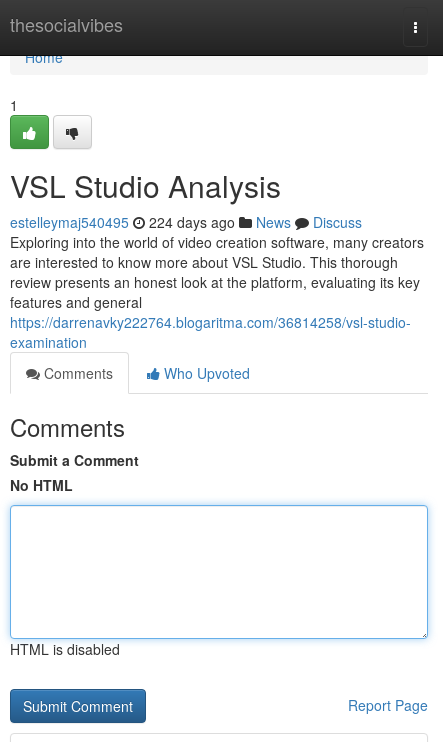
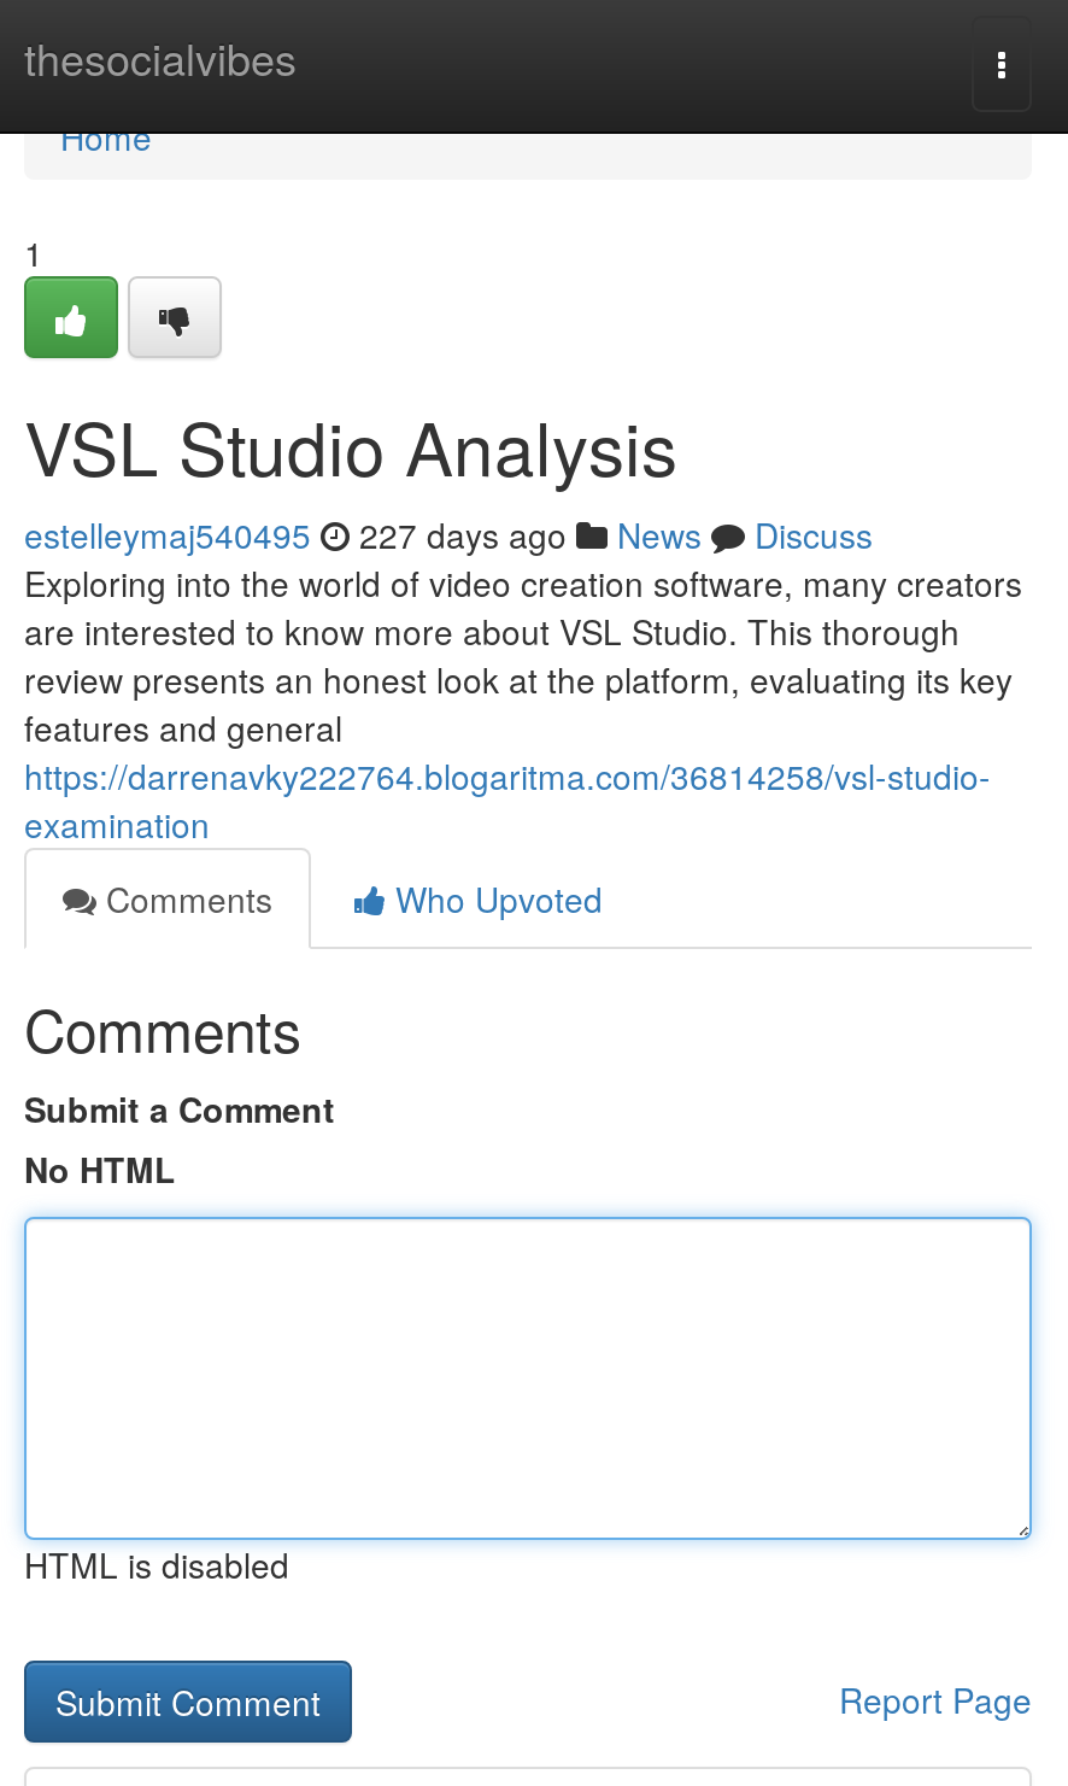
[10,212,362,232] estelleymaj540495 224 days ago News Discuss -> [24,510,873,558] estelleymaj540495 227 days ago News Discuss

